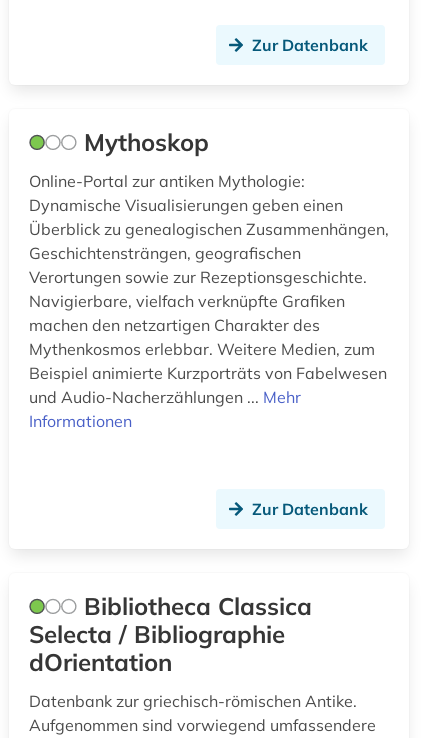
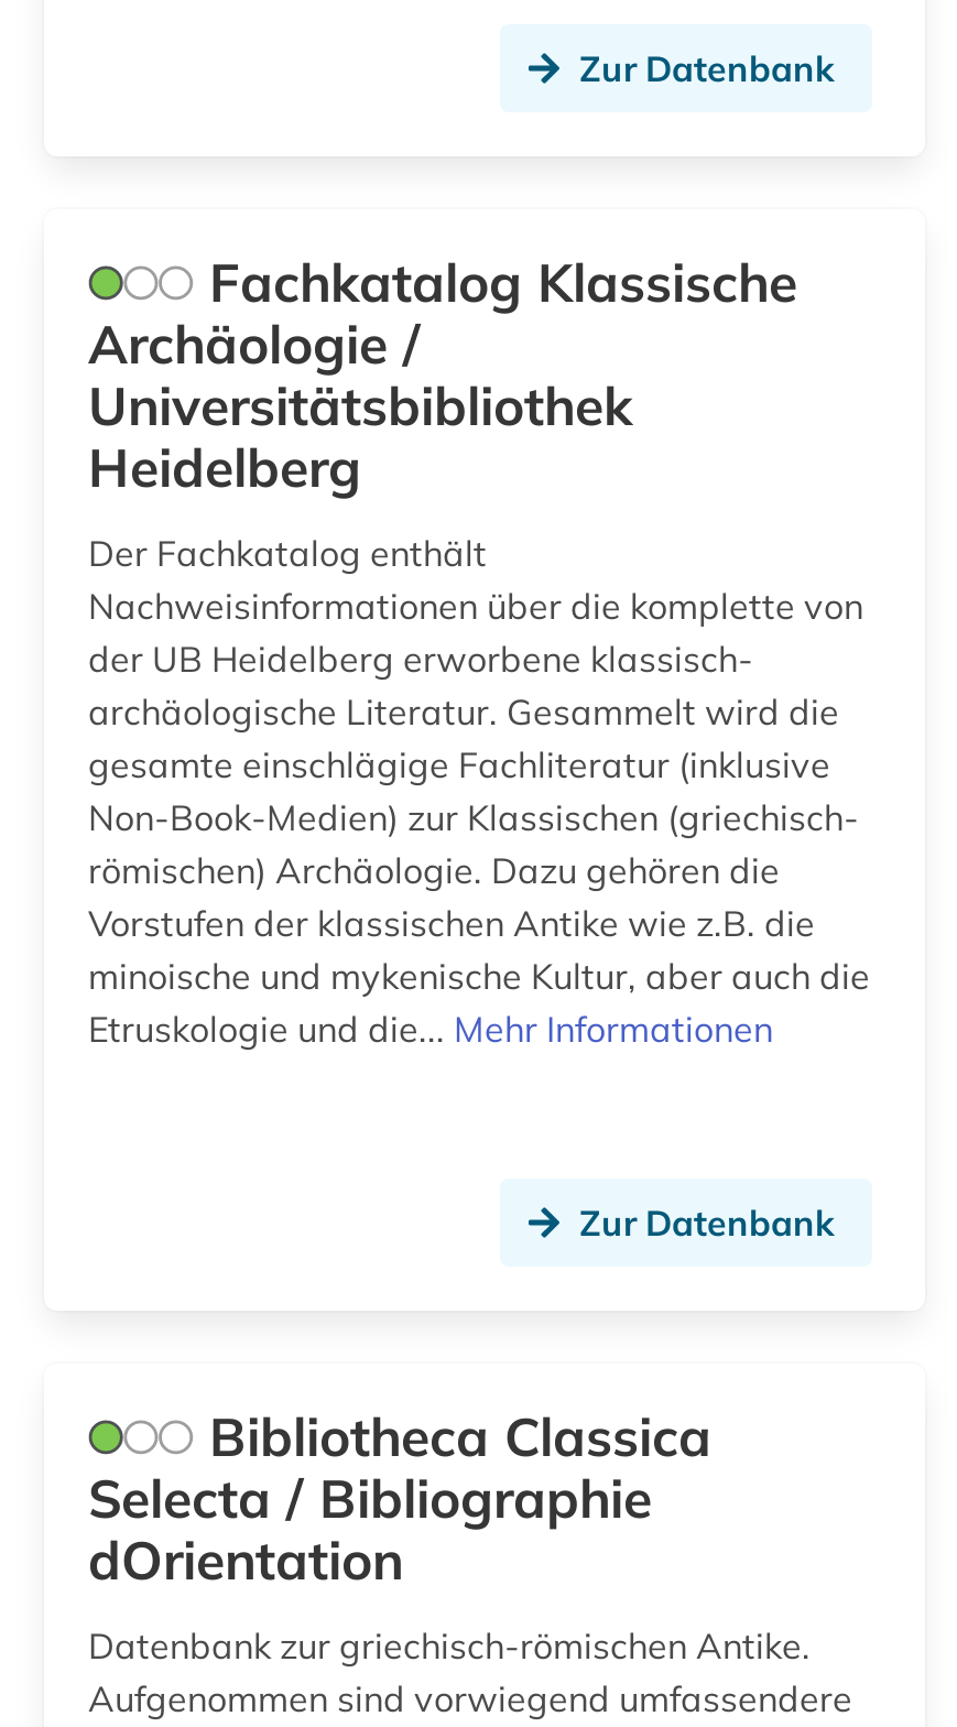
[84,127,209,157] Mythoskop -> [88,250,797,501] Fachkatalog Klassische | Archäologie / | Universitätsbibliothek | Heidelberg
[29,171,389,431] Online-Portal zur antiken Mythologie: | Dynamische Visualisierungen geben einen | Überblick zu genealogischen Zusammenhängen, | Geschichtensträngen, geografischen | Verortungen sowie zur Rezeptionsgeschichte. | Navigierbare, vielfach verknüpfte Grafiken | machen den netzartigen Charakter des | Mythenkosmos erlebbar. Weitere Medien, zum | Beispiel animierte Kurzporträts von Fabelwesen | und Audio-Nacherzählungen ... Mehr | Informationen -> [88,532,870,1051] Der Fachkatalog enthält | Nachweisinformationen über die komplette von | der UB Heidelberg erworbene klassisch- | archäologische Literatur. Gesammelt wird die | gesamte einschlägige Fachliteratur (inklusive | Non-Book-Medien) zur Klassischen (griechisch- | römischen) Archäologie. Dazu gehören die | Vorstufen der klassischen Antike wie z.B. die | minoische und mykenische Kultur, aber auch die | Etruskologie und die... Mehr Informationen

